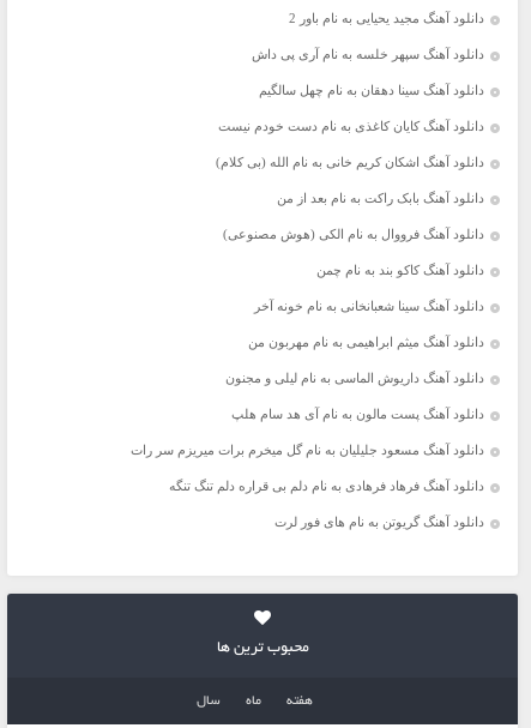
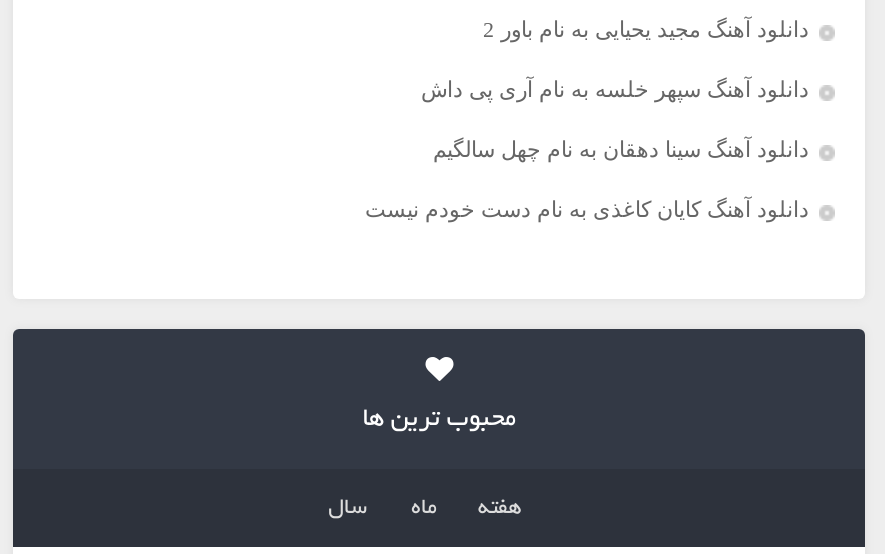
[131,154,484,529] دانلود آهنگ اشکان کریم خانی به نام الله (بی کلام) | دانلود آهنگ بابک راکت به نام بعد از من | دانلود آهنگ فرووال به نام الکی (هوش مصنوعی) | دانلود آهنگ کاکو بند به نام چمن | دانلود آهنگ سینا شعبانخانی به نام خونه آخر | دانلود آهنگ میثم ابراهیمی به نام مهربون من | دانلود آهنگ داریوش الماسی به نام لیلی و مجنون | دانلود آهنگ پست مالون به نام آی هد سام هلپ | دانلود آهنگ مسعود جلیلیان به نام گل میخرم برات میریزم سر رات | دانلود آهنگ فرهاد فرهادی به نام دلم بی قراره دلم تنگ تنگه | دانلود آهنگ گریوتن به نام های فور لرت -> none

